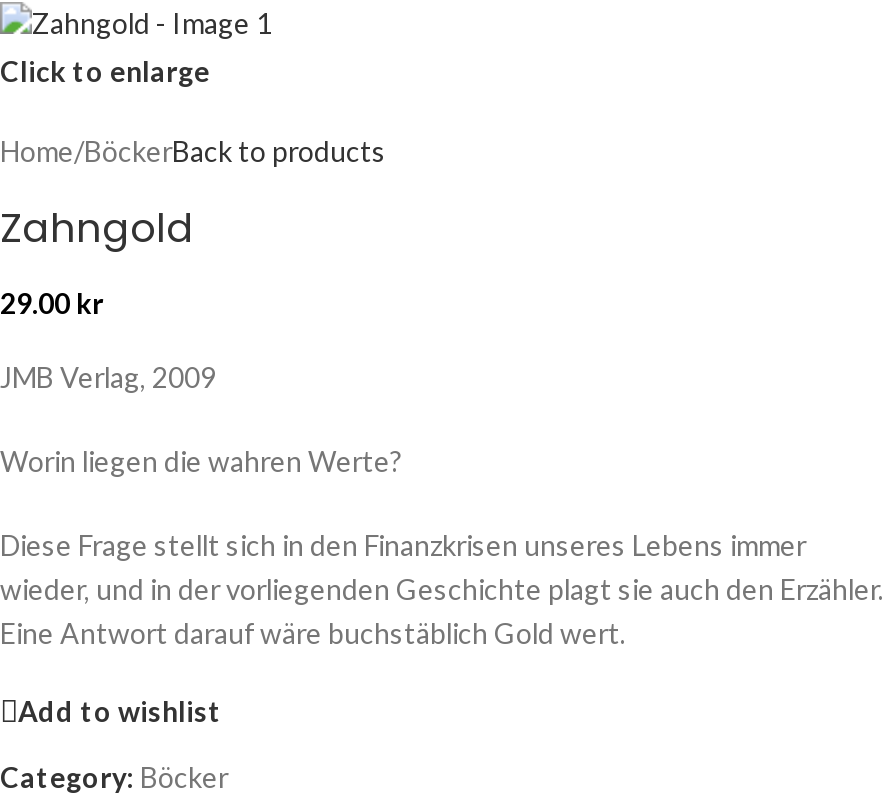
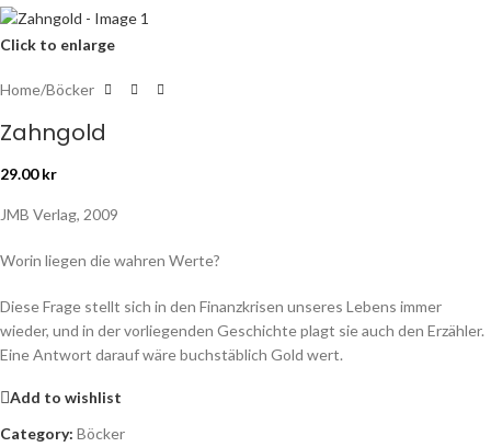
[0,135,386,169] Home/BöckerBack to products -> [0,81,94,99] Home/Böcker

